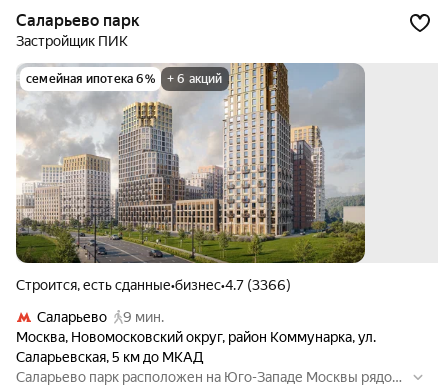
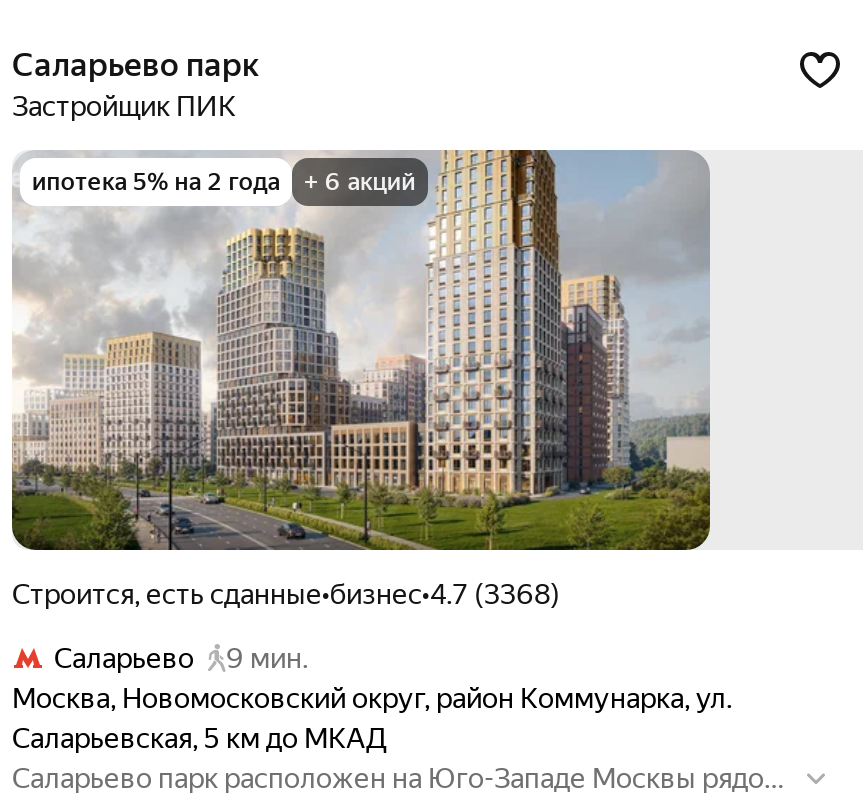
[26,72,155,86] семейная ипотека 6% -> [32,168,280,196] ипотека 5% на 2 года
[25,277,291,293] Строится, есть сданные•бизнес•4.7 (3366) -> [30,578,560,610] Строится, есть сданные•бизнес•4.7 (3368)

